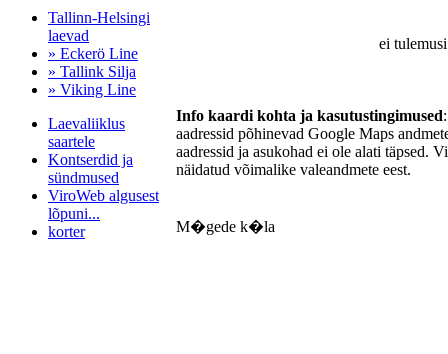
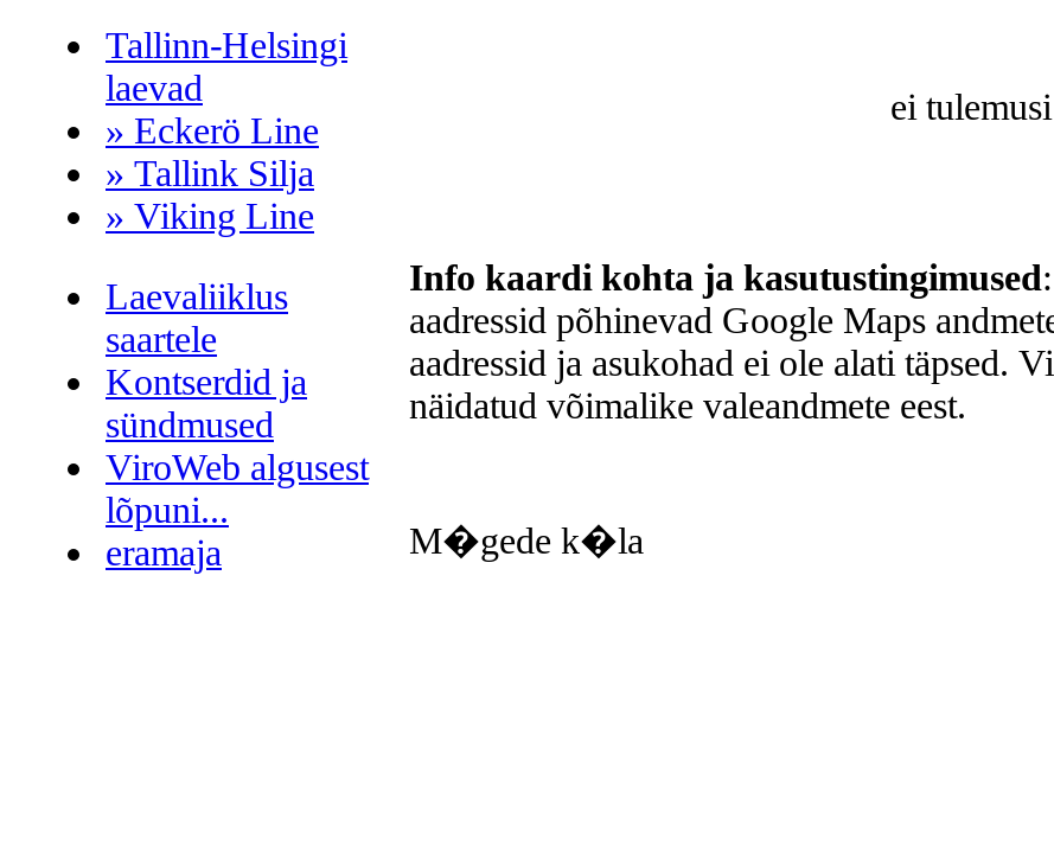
[48,223,85,240] korter -> [106,532,222,573] eramaja

